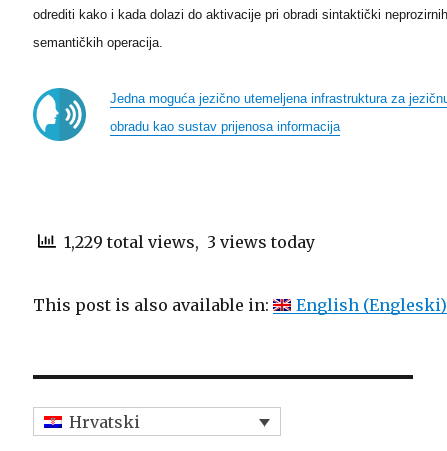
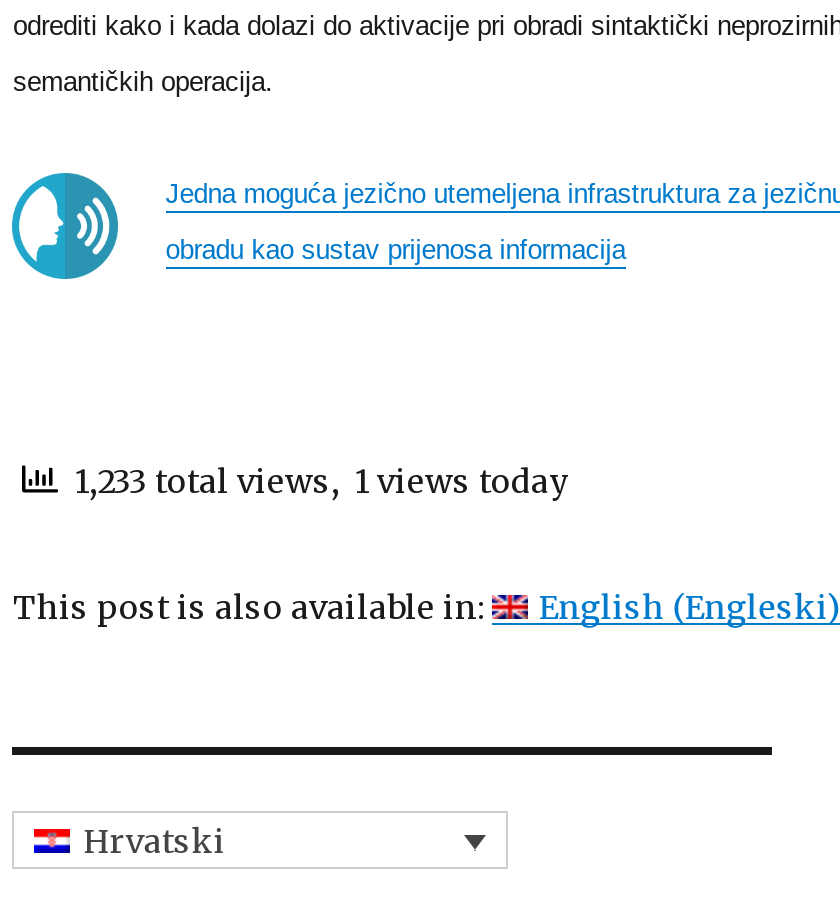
[56,232,315,252] 1,229 total views, 3 views today -> [59,462,567,502] 1,233 total views, 1 views today

